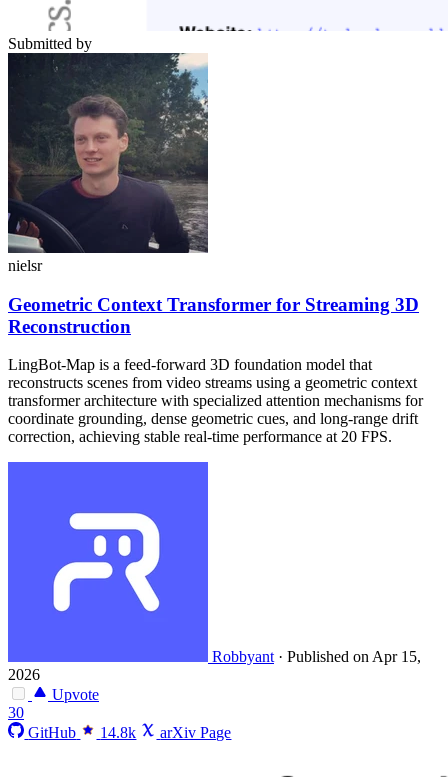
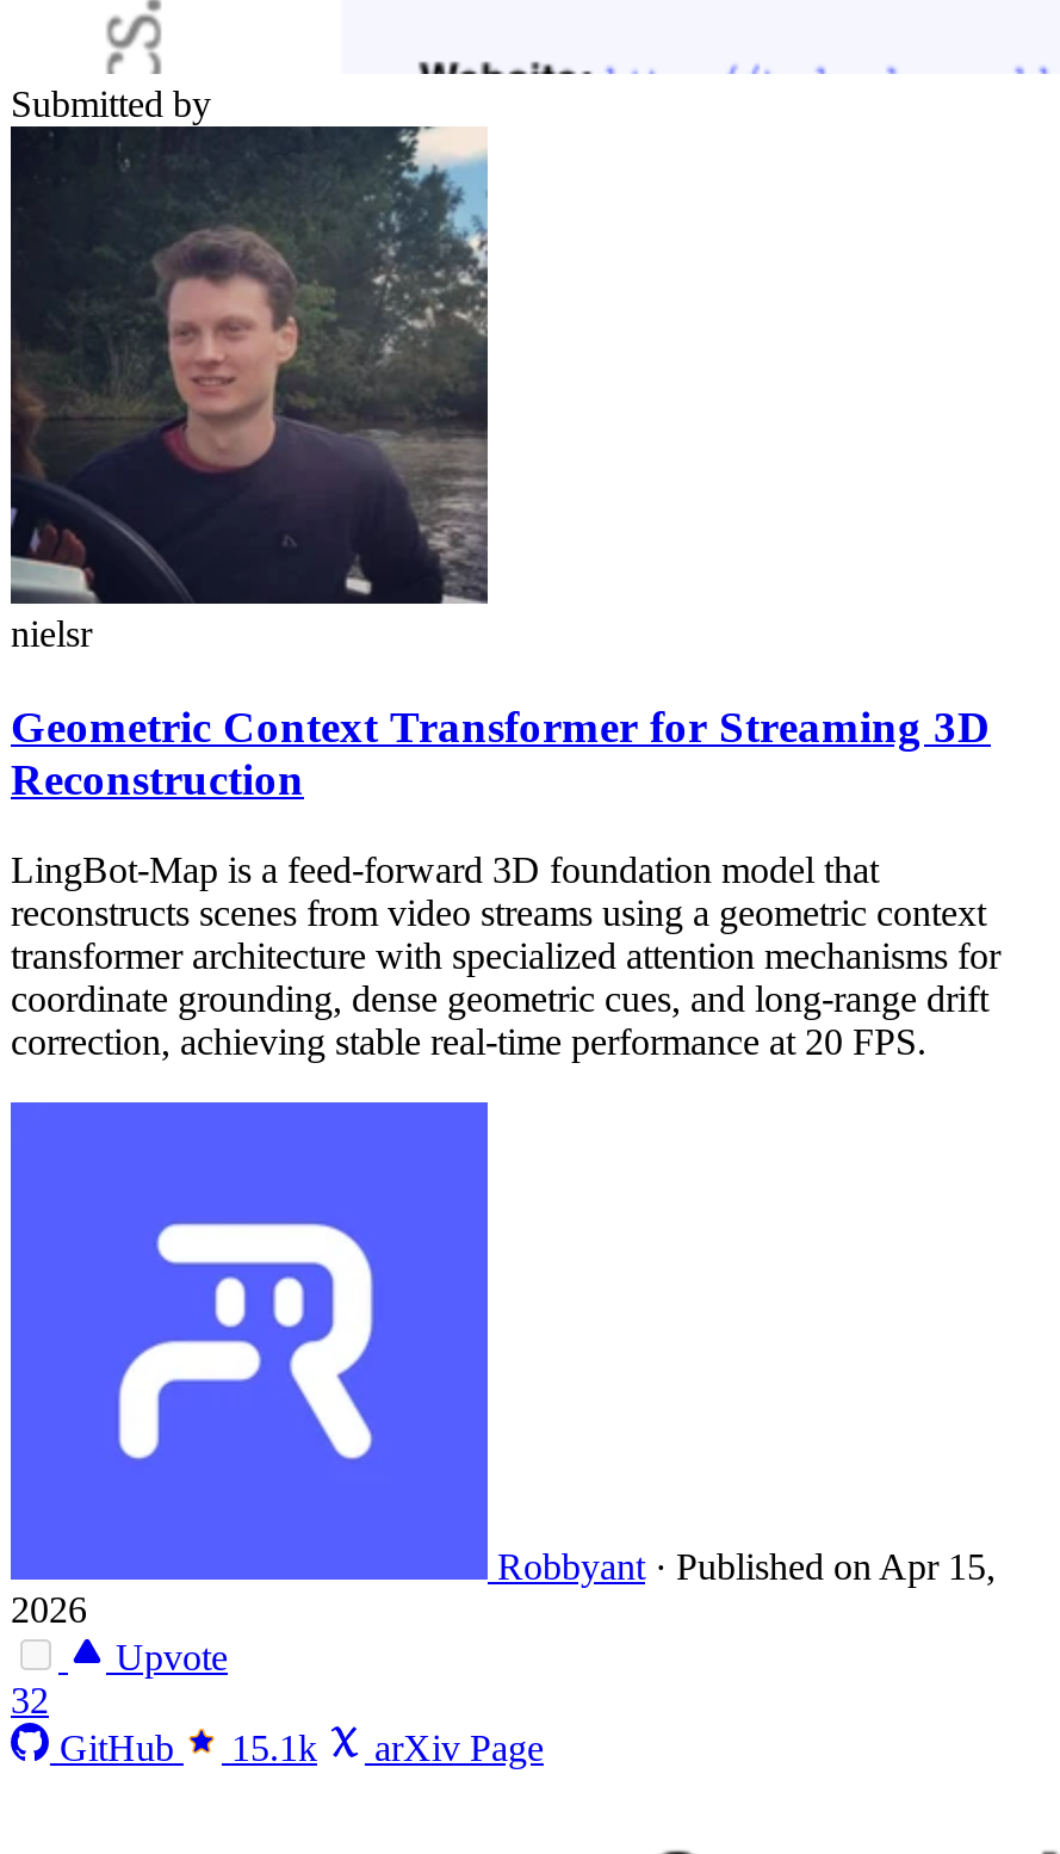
[8,704,24,721] 30 -> [11,1681,49,1721] 32
[28,724,231,741] GitHub 14.8k arXiv Page -> [60,1728,544,1769] GitHub 15.1k arXiv Page

